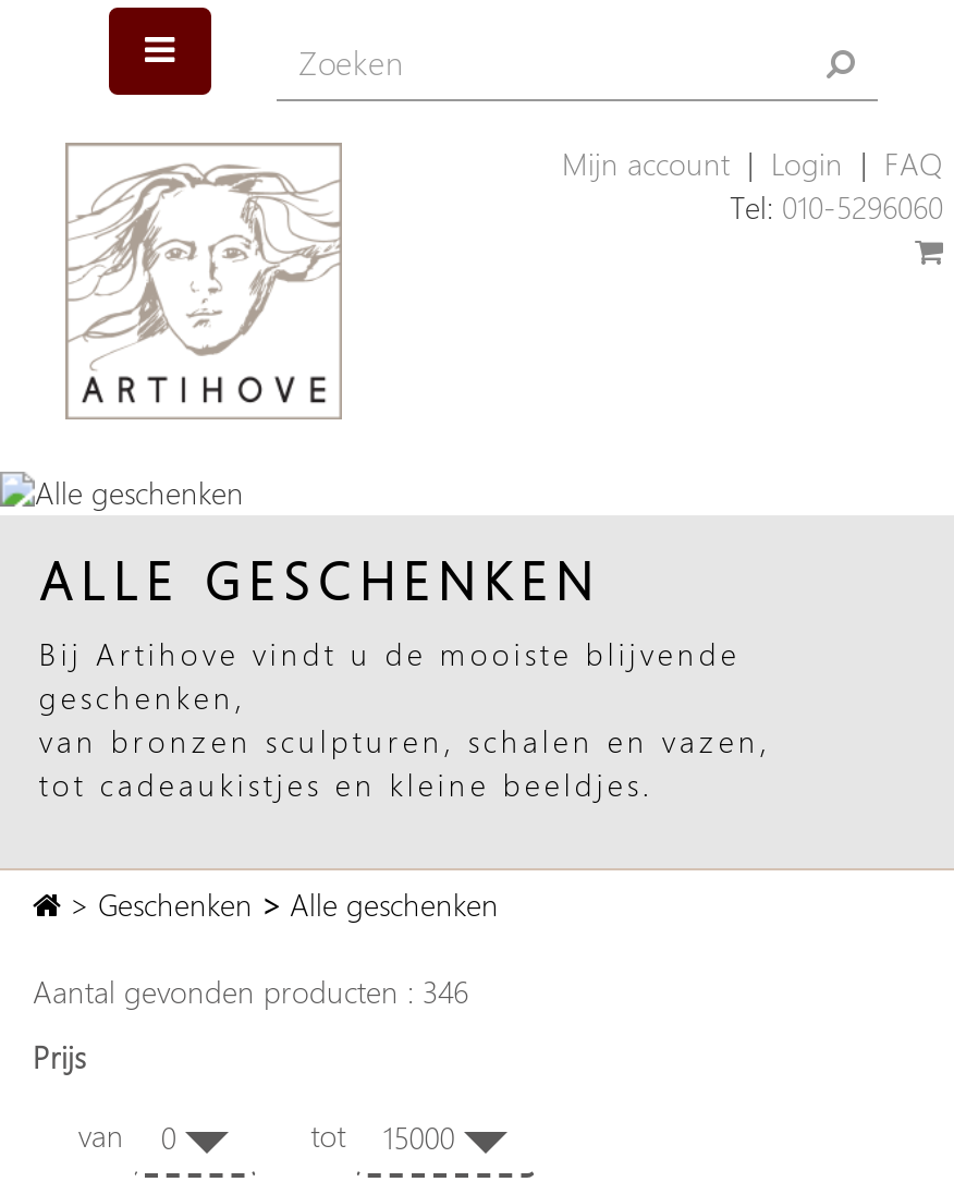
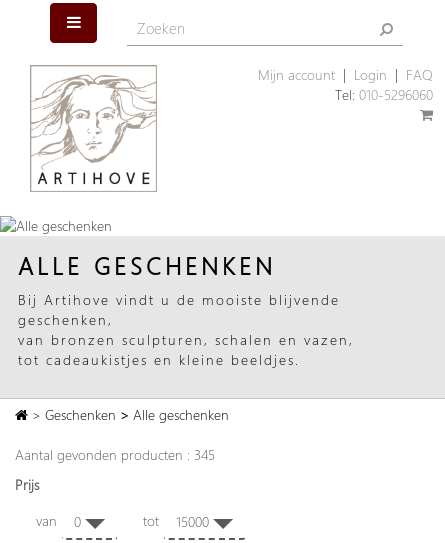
[33,975,468,1008] Aantal gevonden producten : 346 -> [15,447,215,462] Aantal gevonden producten : 345

